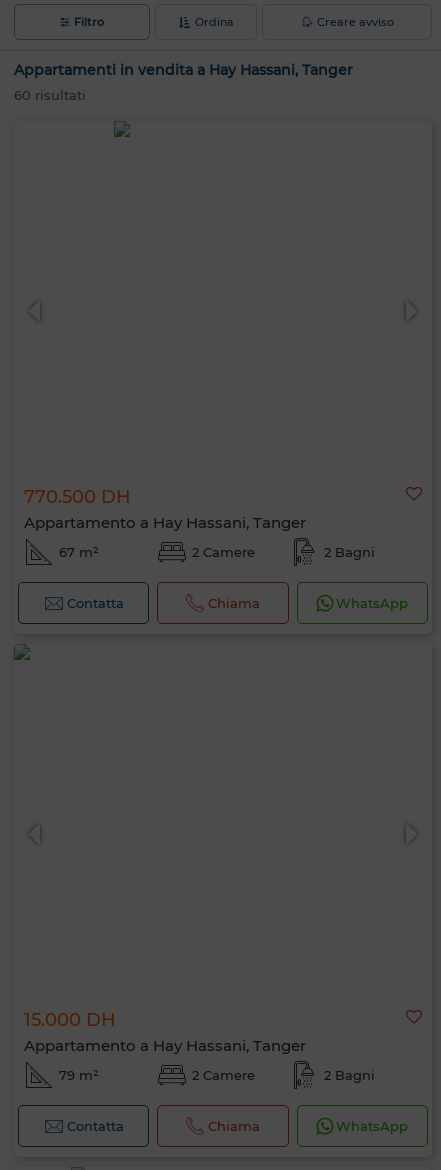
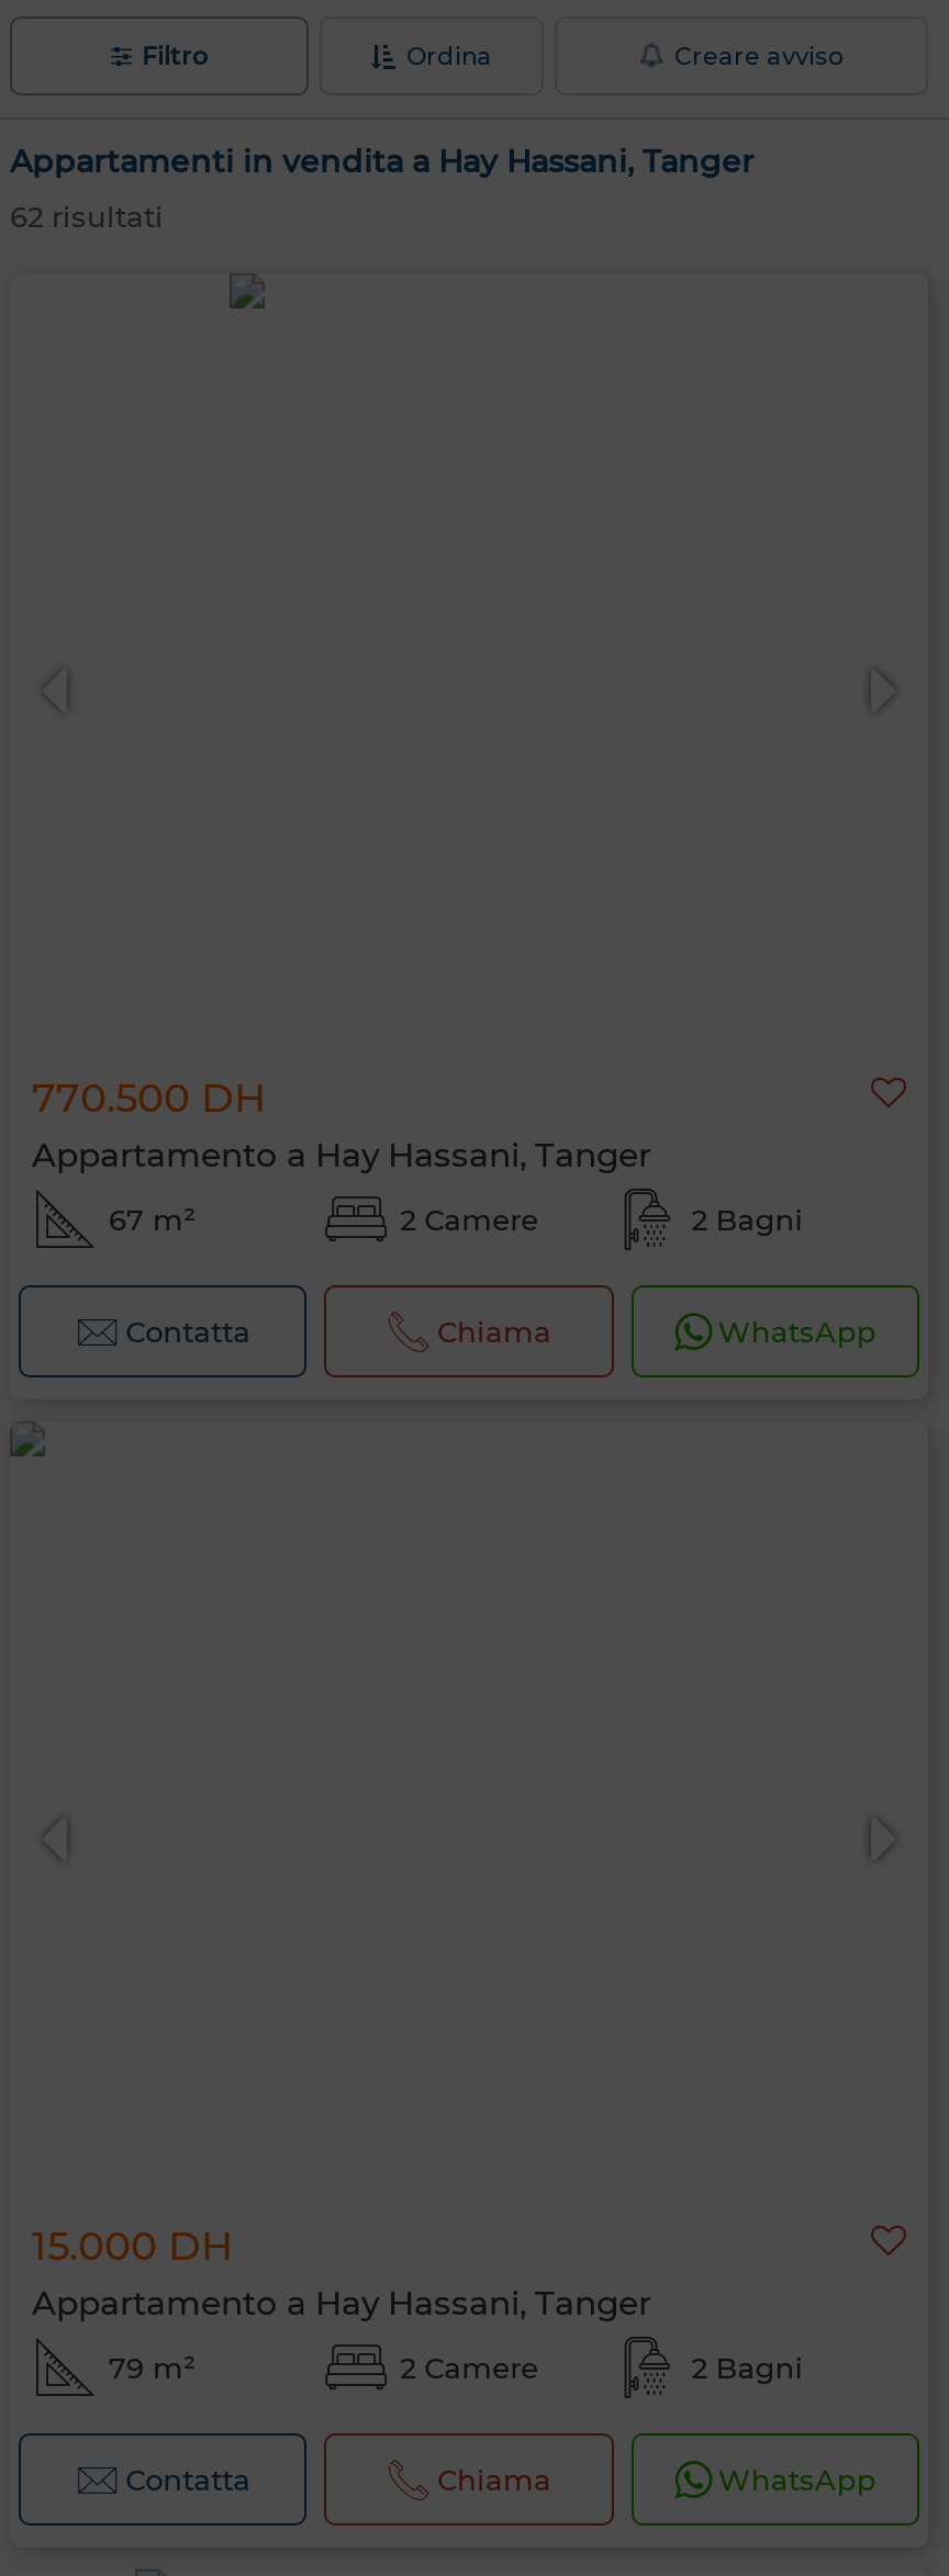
[14,87,86,103] 60 risultati -> [10,199,164,234] 62 risultati

